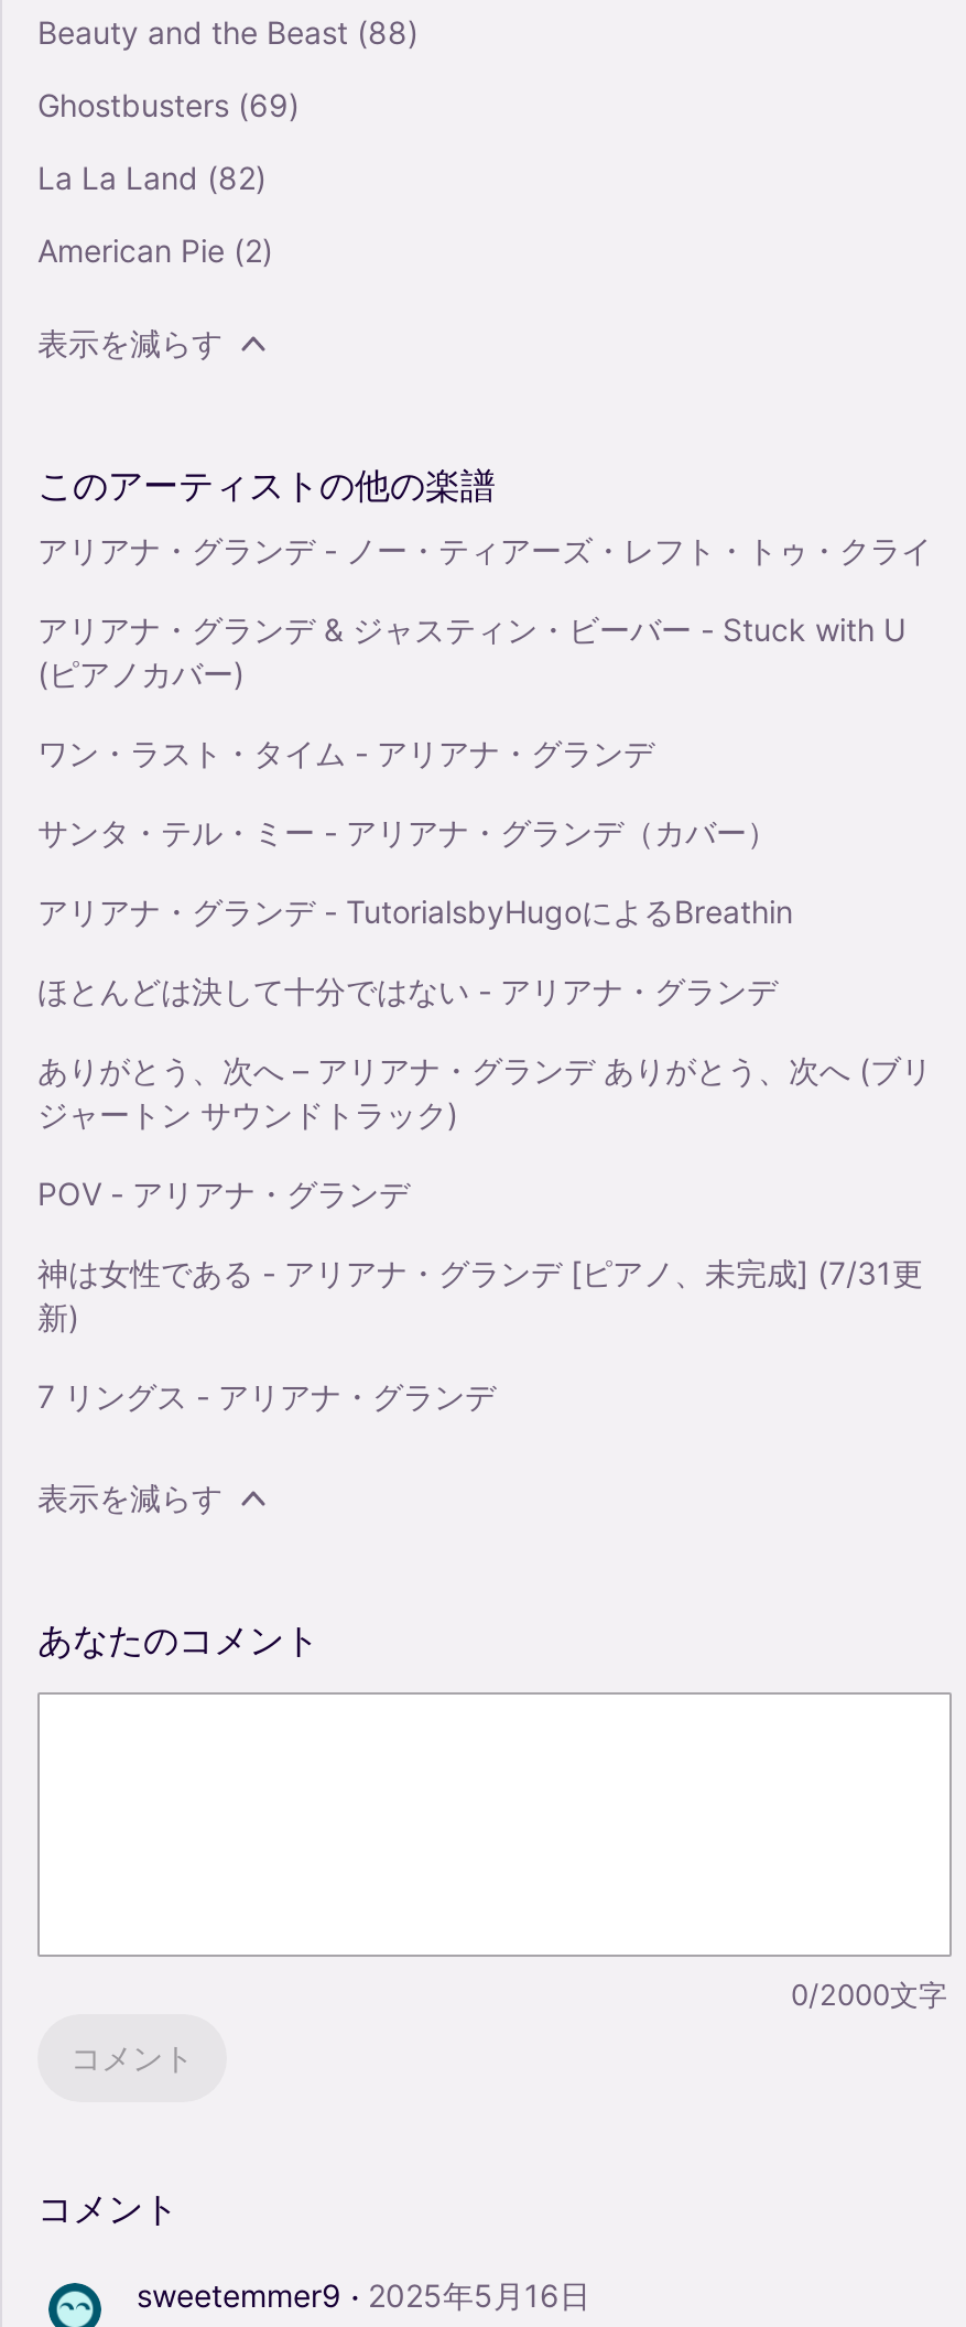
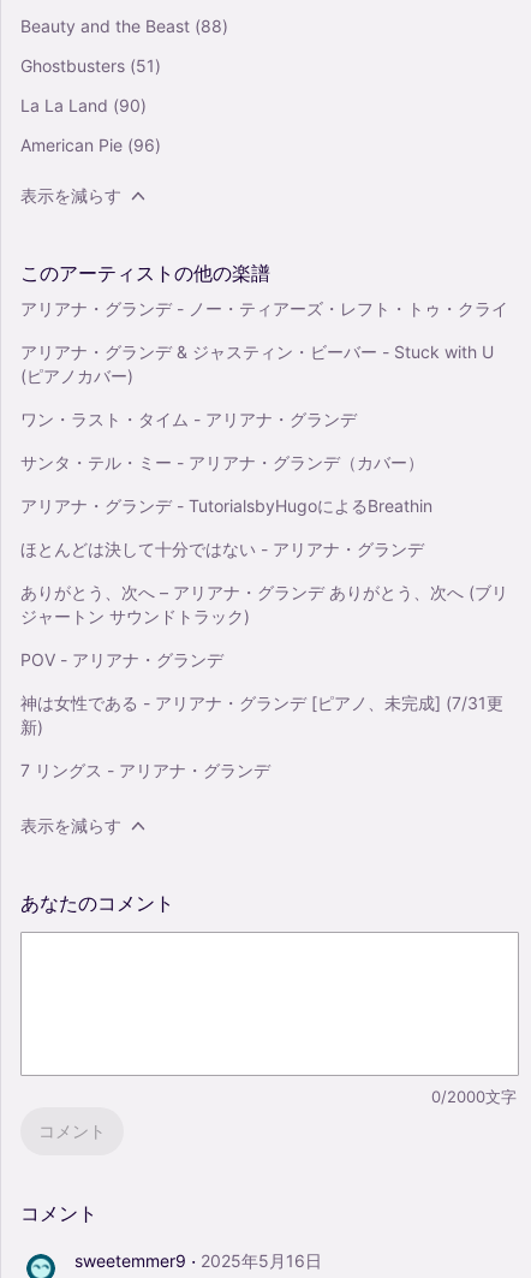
[37,85,300,123] Ghostbusters (69) -> [20,55,161,76] Ghostbusters (51)
[37,158,267,196] La La Land (82) -> [20,95,147,115] La La Land (90)
[37,231,273,268] American Pie (2) -> [20,134,161,155] American Pie (96)

